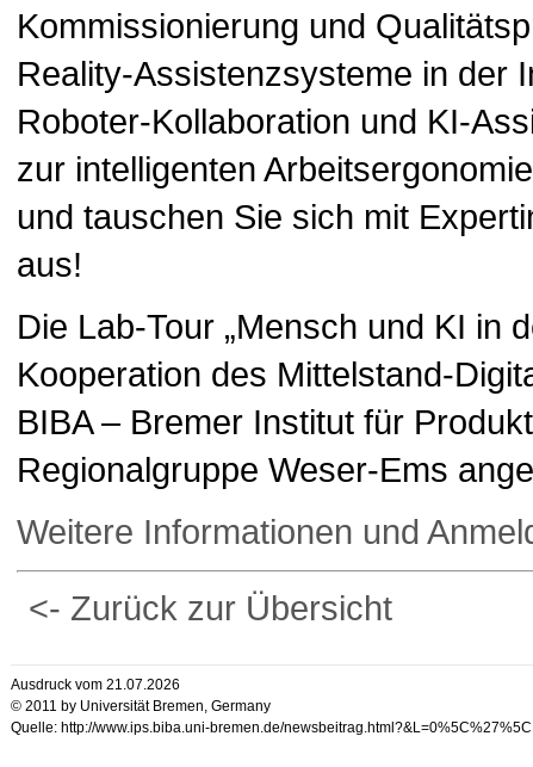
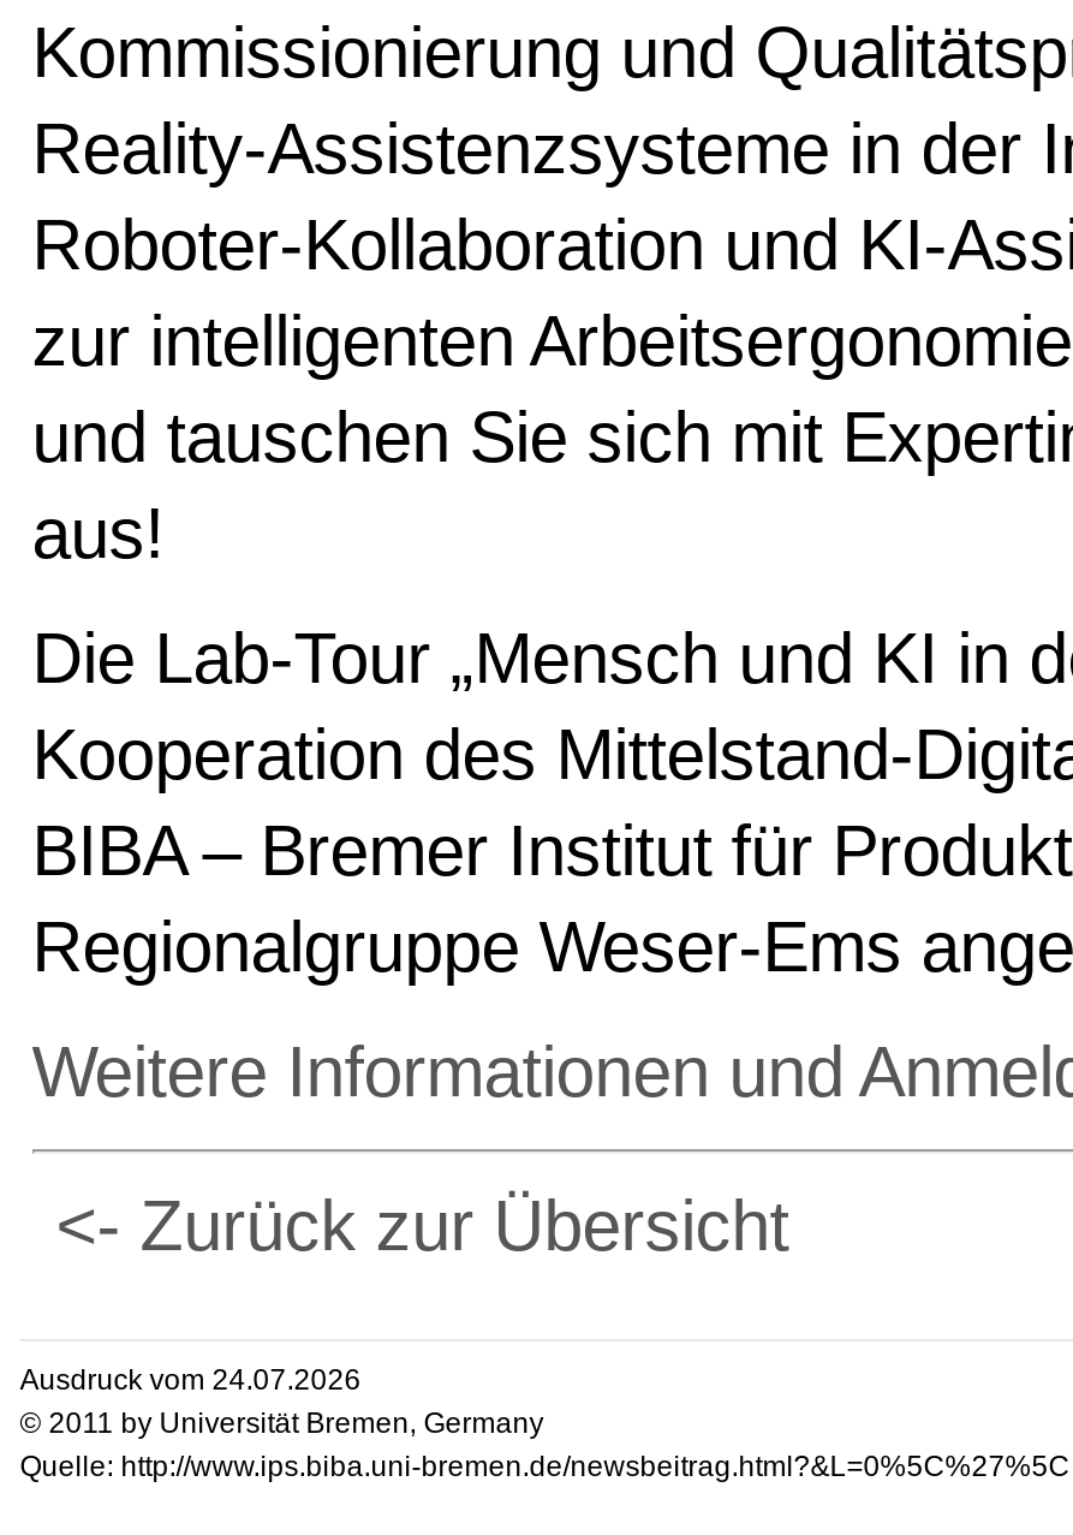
[10,676,180,693] Ausdruck vom 21.07.2026 -> [20,1363,361,1396] Ausdruck vom 24.07.2026

